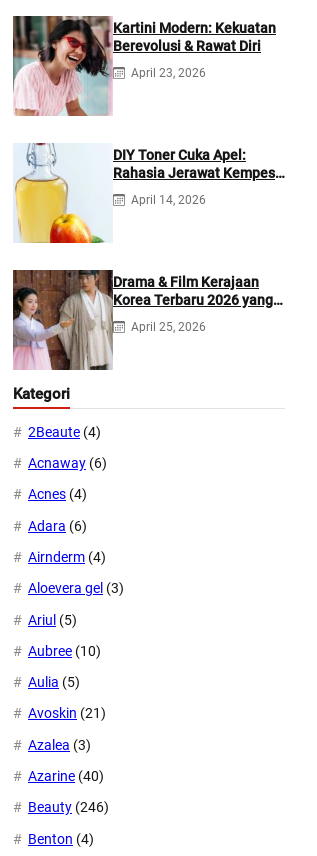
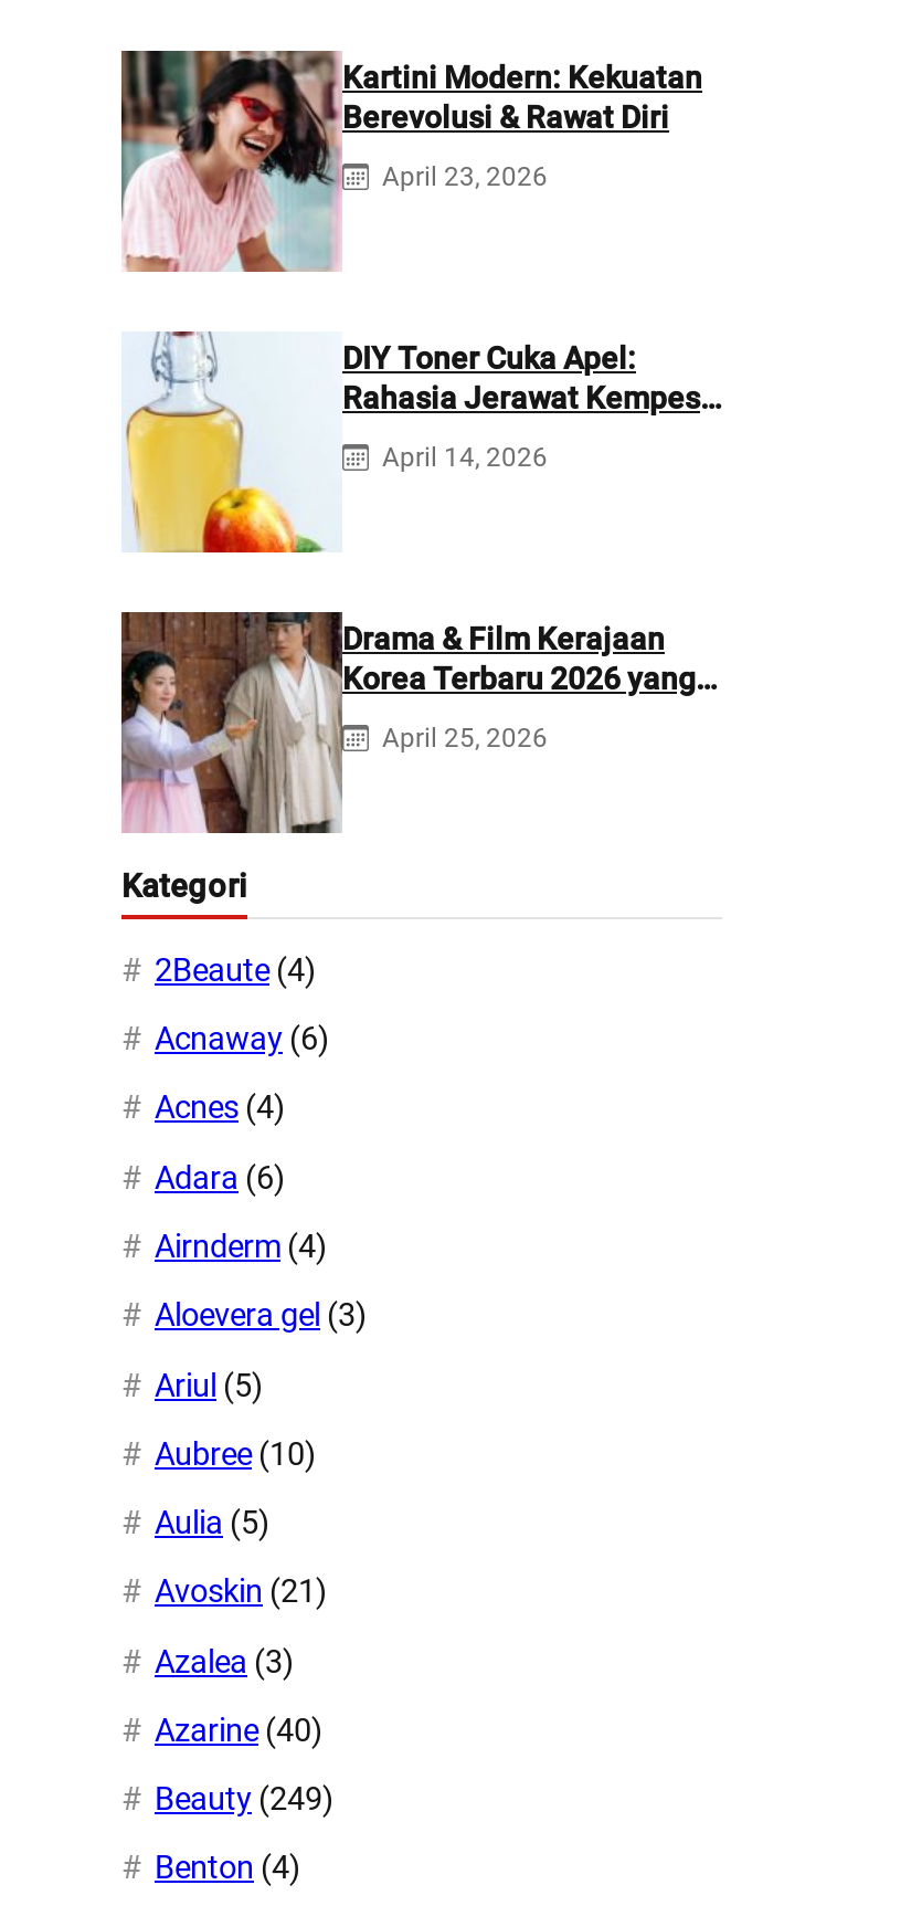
[28,799,109,815] Beauty (246) -> [155,1782,333,1817] Beauty (249)

